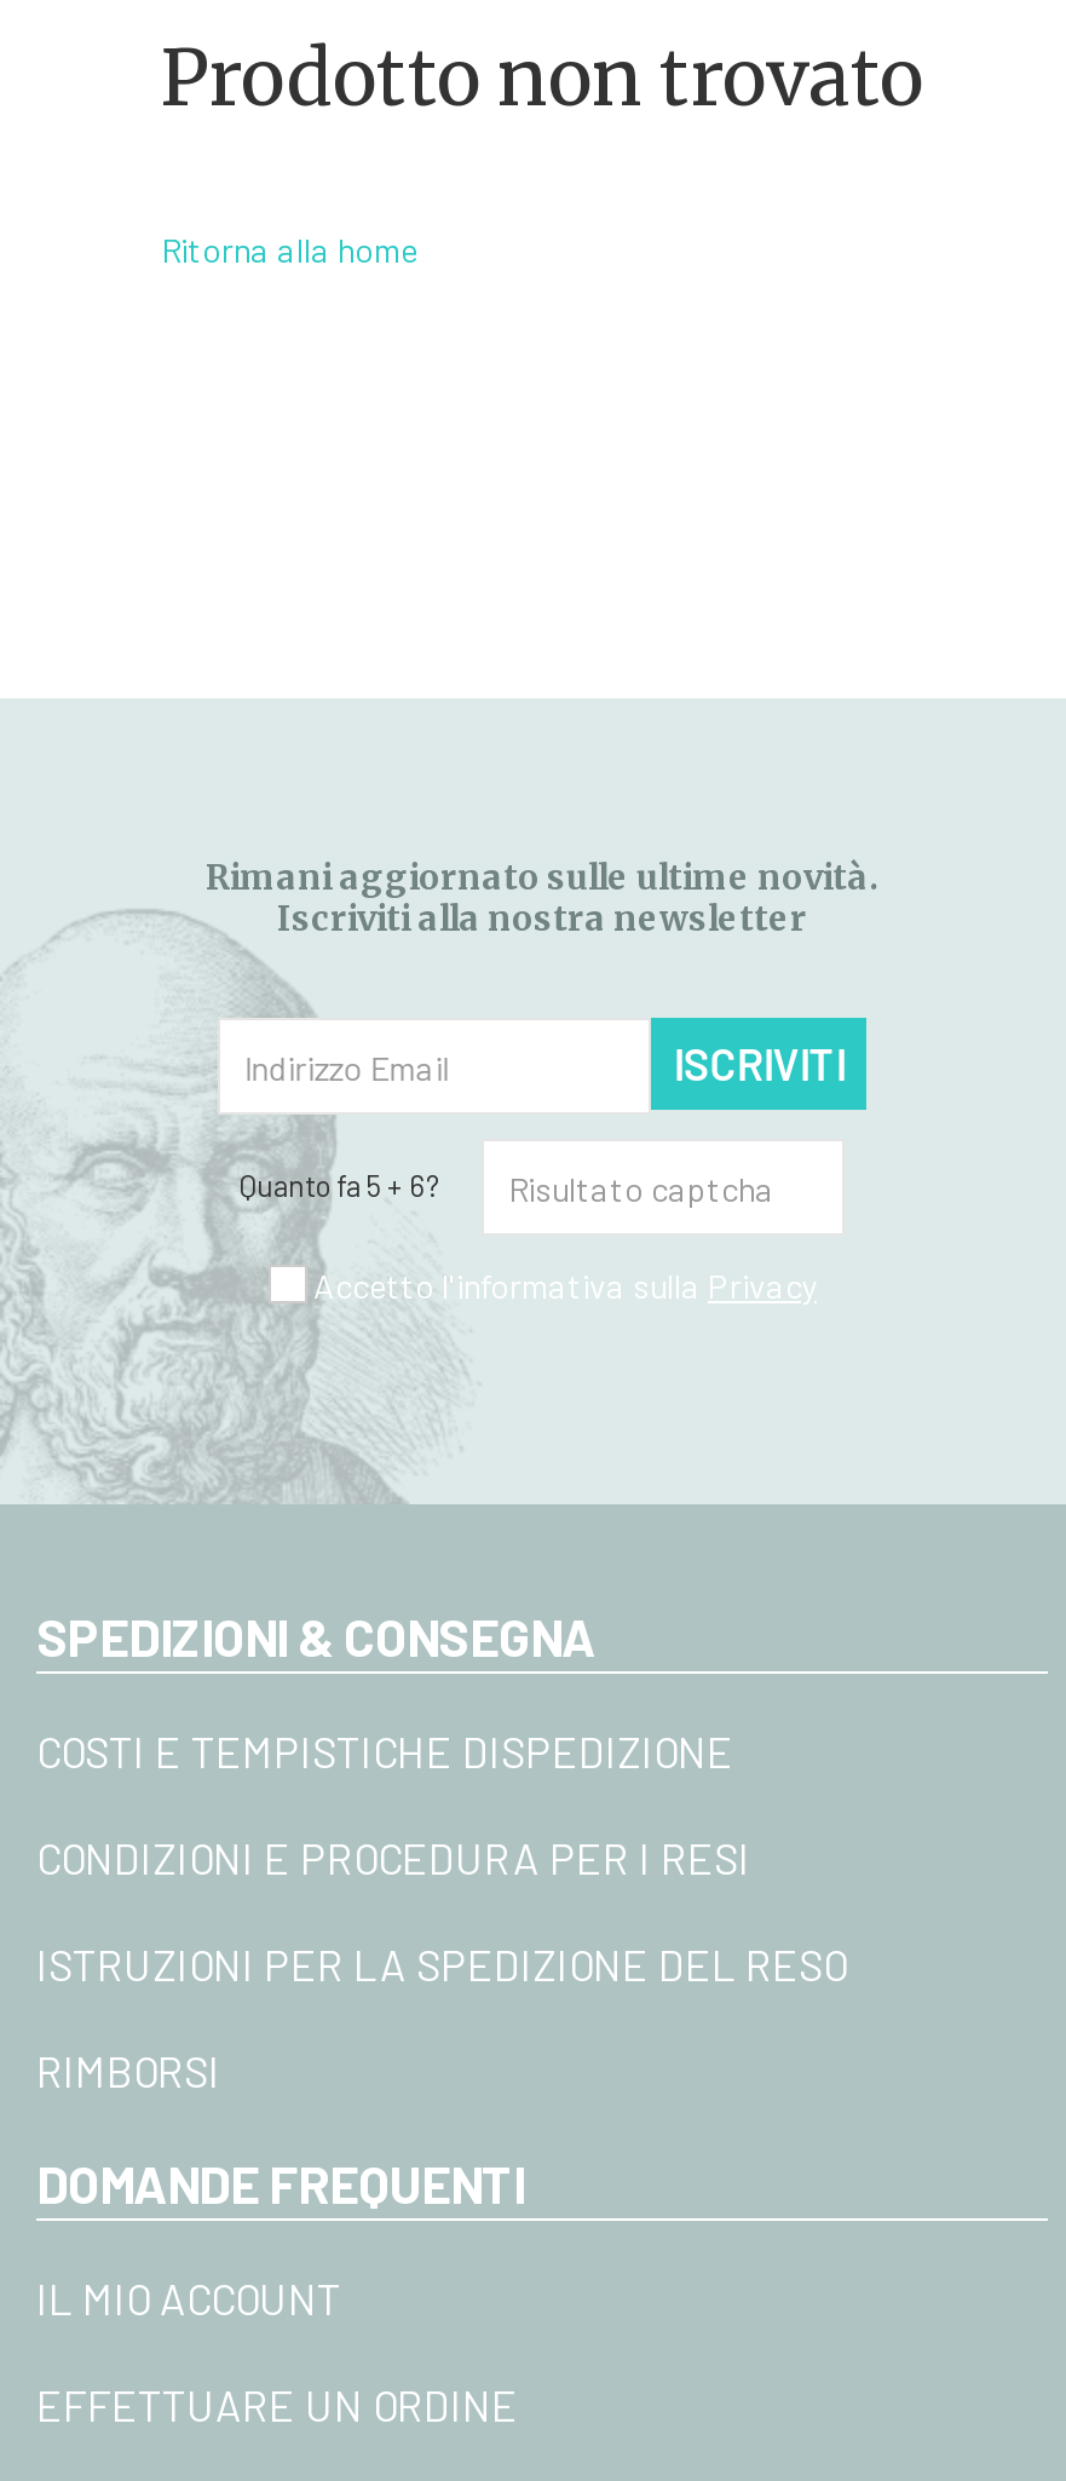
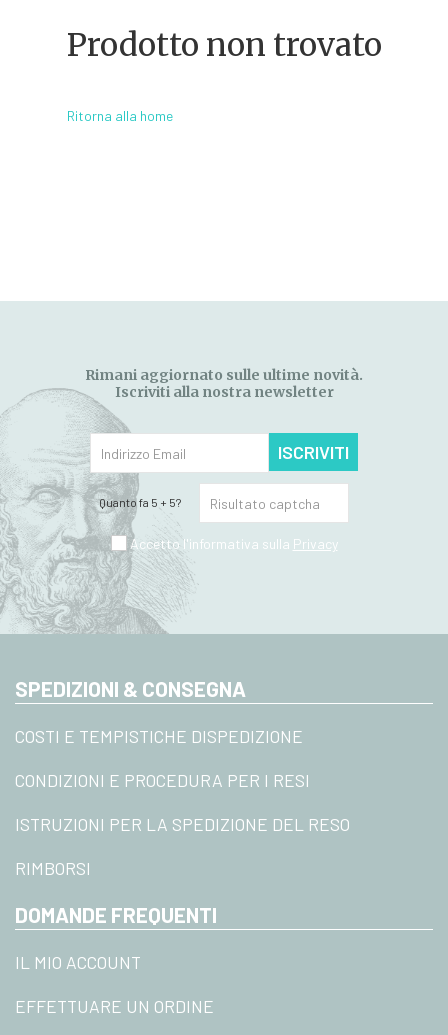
[240,1167,438,1201] Quanto fa 5 + 6? -> [99,494,181,508] Quanto fa 5 + 5?

